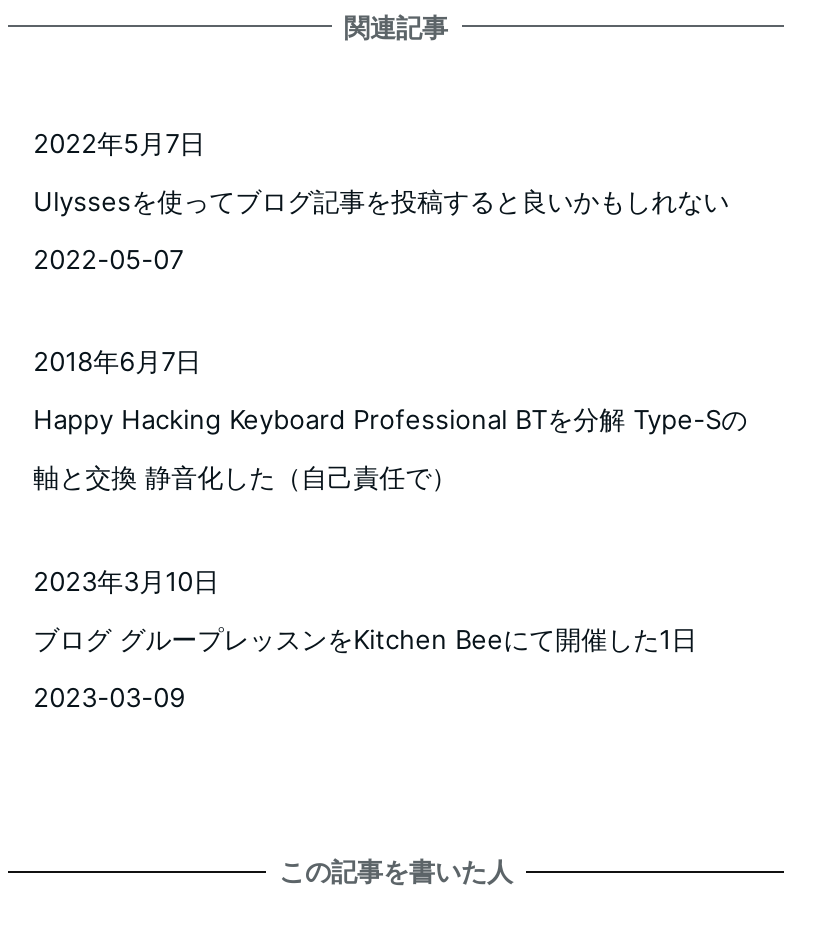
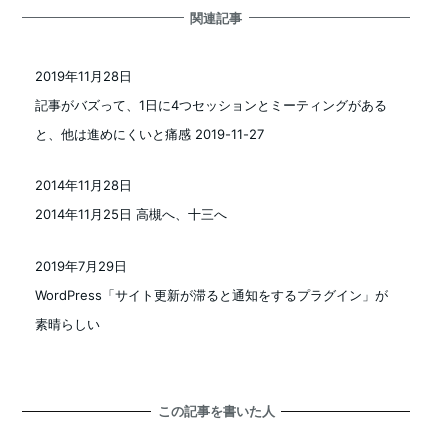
[33,126,205,158] 2022年5月7日 -> [35,67,132,83] 2019年11月28日
[33,184,729,216] Ulyssesを使ってブログ記事を投稿すると良いかもしれない -> [35,96,387,112] 記事がバズって、1日に4つセッションとミーティングがある
[33,242,183,274] 2022-05-07 -> [35,125,264,141] と、他は進めにくいと痛感 2019-11-27
[33,345,201,377] 2018年6月7日 -> [35,177,132,193] 2014年11月28日
[33,403,747,493] Happy Hacking Keyboard Professional BTを分解 Type-Sの | 軸と交換 静音化した（自己責任で） -> [35,206,227,222] 2014年11月25日 高槻へ、十三へ
[33,564,219,596] 2023年3月10日 -> [35,258,127,274] 2019年7月29日
[33,622,697,654] ブログ グループレッスンをKitchen Beeにて開催した1日 -> [35,287,388,303] WordPress「サイト更新が滞ると通知をするプラグイン」が
[33,680,185,712] 2023-03-09 -> [35,316,100,332] 素晴らしい

